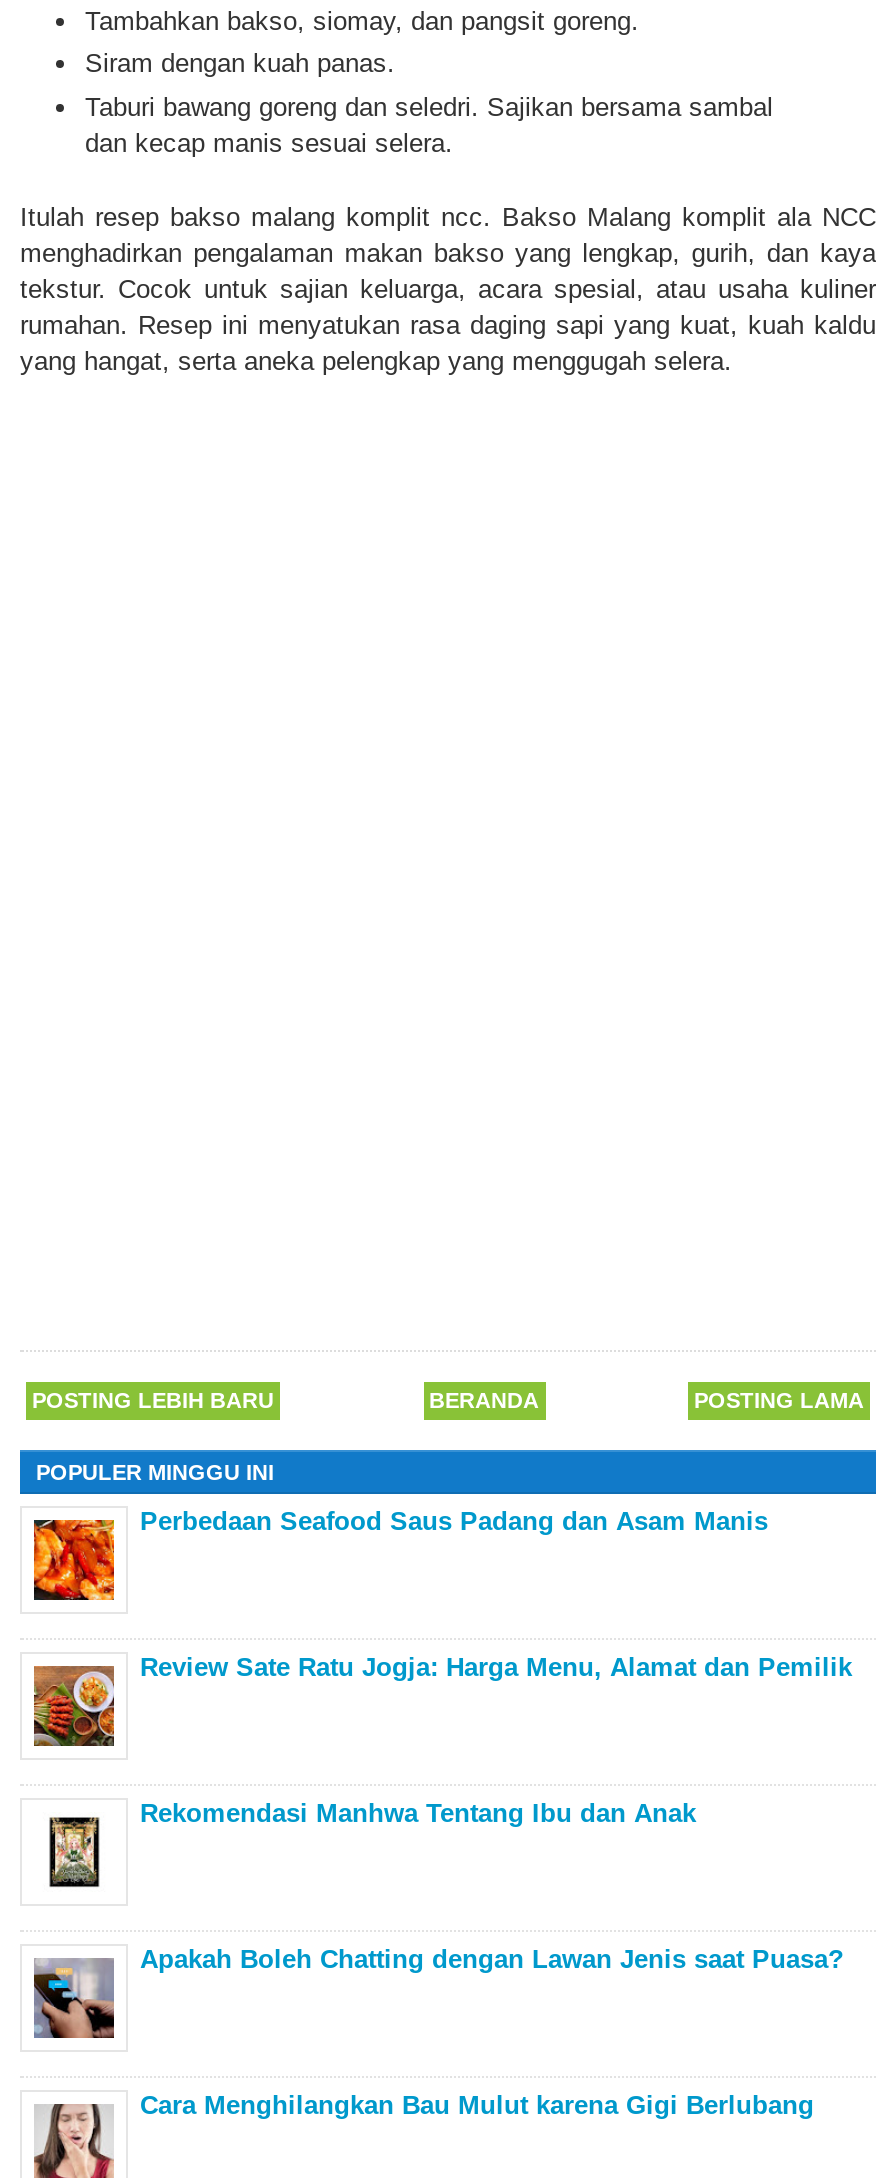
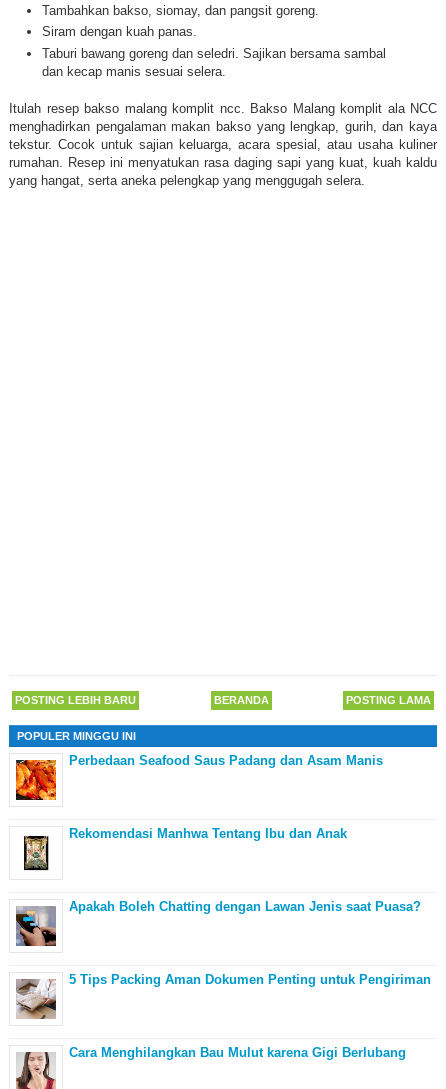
[32,1651,852,1748] [image] | Review Sate Ratu Jogja: Harga Menu, Alamat dan Pemilik -> none
moved [30,1797,844,2042] -> [14,826,421,948]: [image] | Rekomendasi Manhwa Tentang Ibu dan Anak | Apakah Boleh Chatting dengan Lawan Jenis saat Puasa?
none -> [17,972,431,1019] [image] | 5 Tips Packing Aman Dokumen Penting untuk Pengiriman

